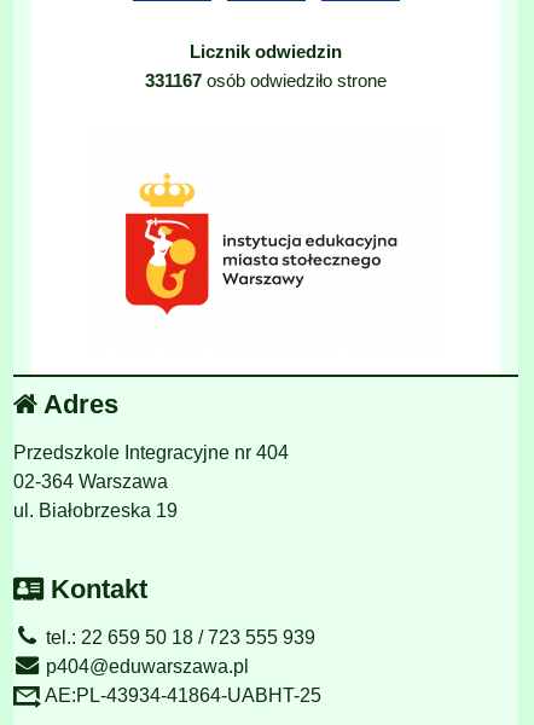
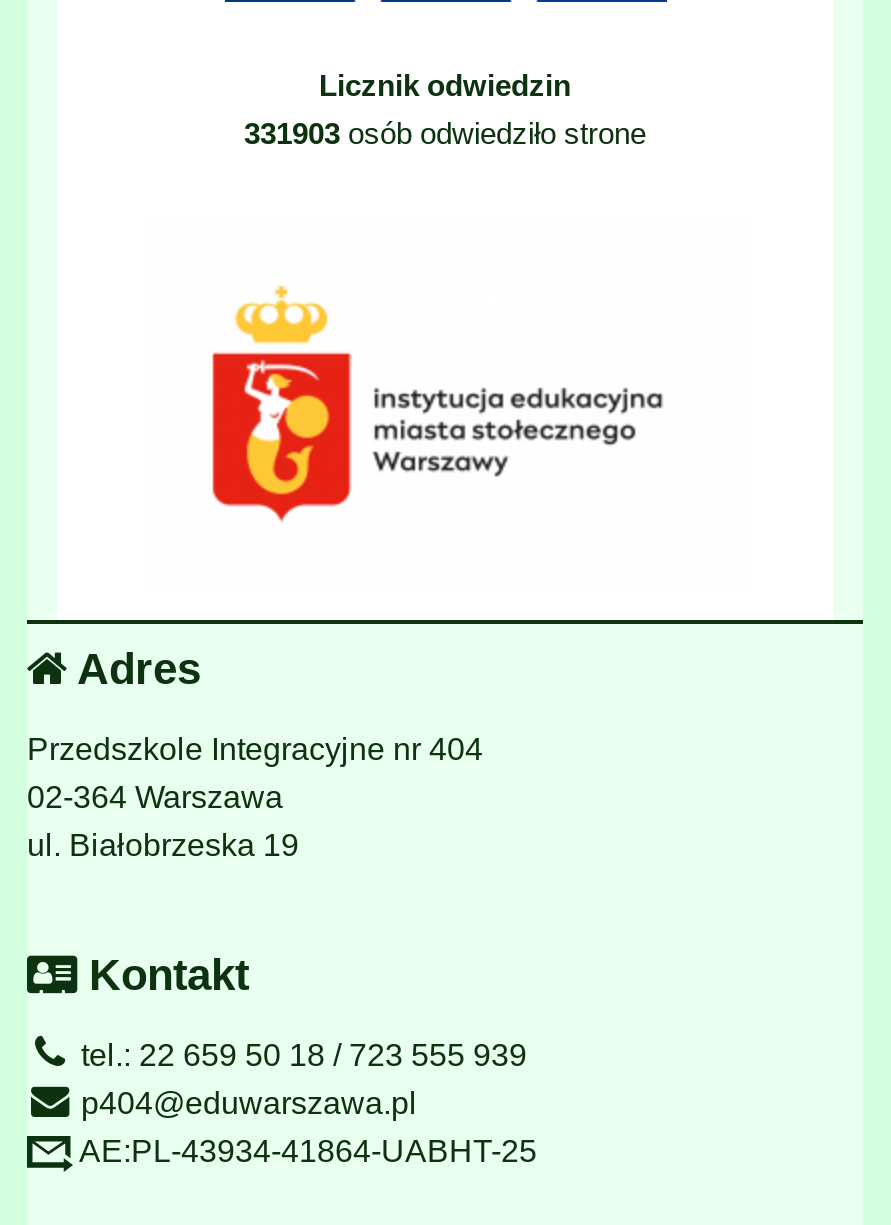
[145,70,387,91] 331167 osób odwiedziło strone -> [244,117,646,151] 331903 osób odwiedziło strone

